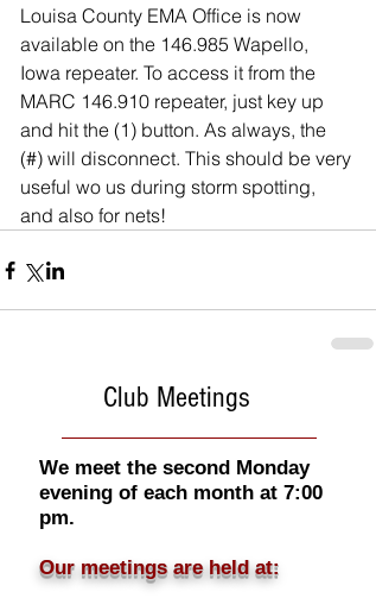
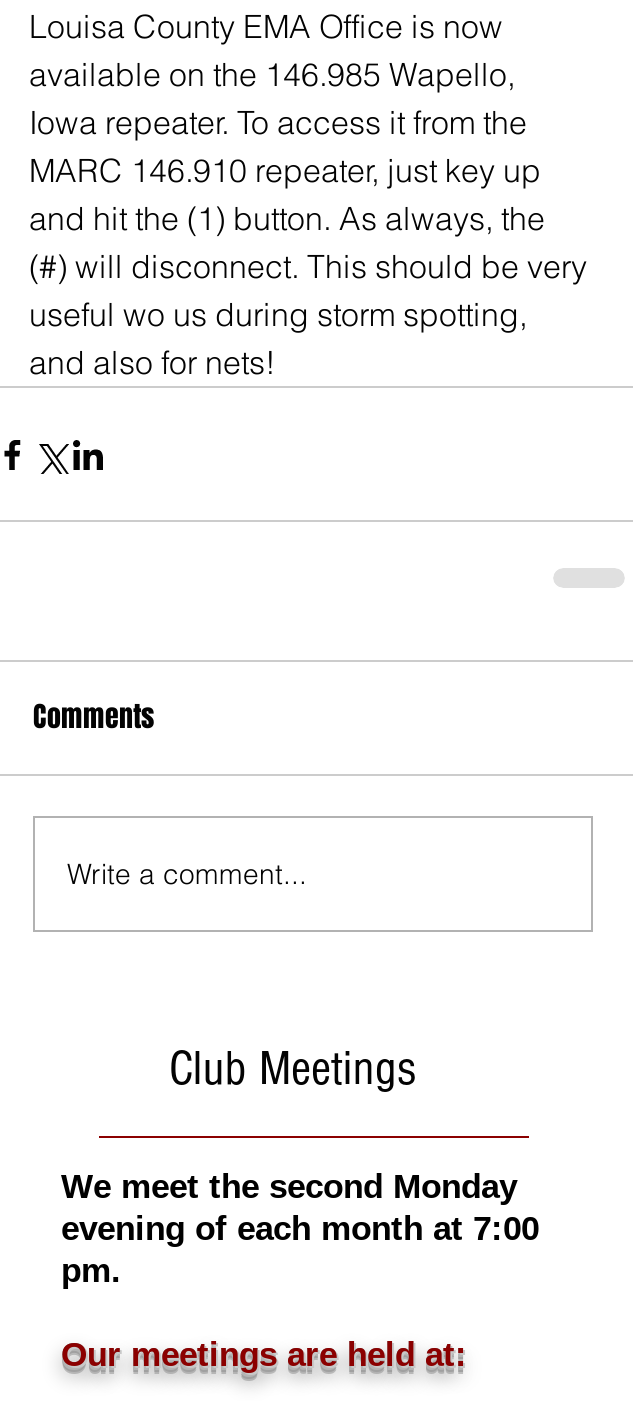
none -> [33,696,155,738] Comments
none -> [67,855,307,891] Write a comment...

